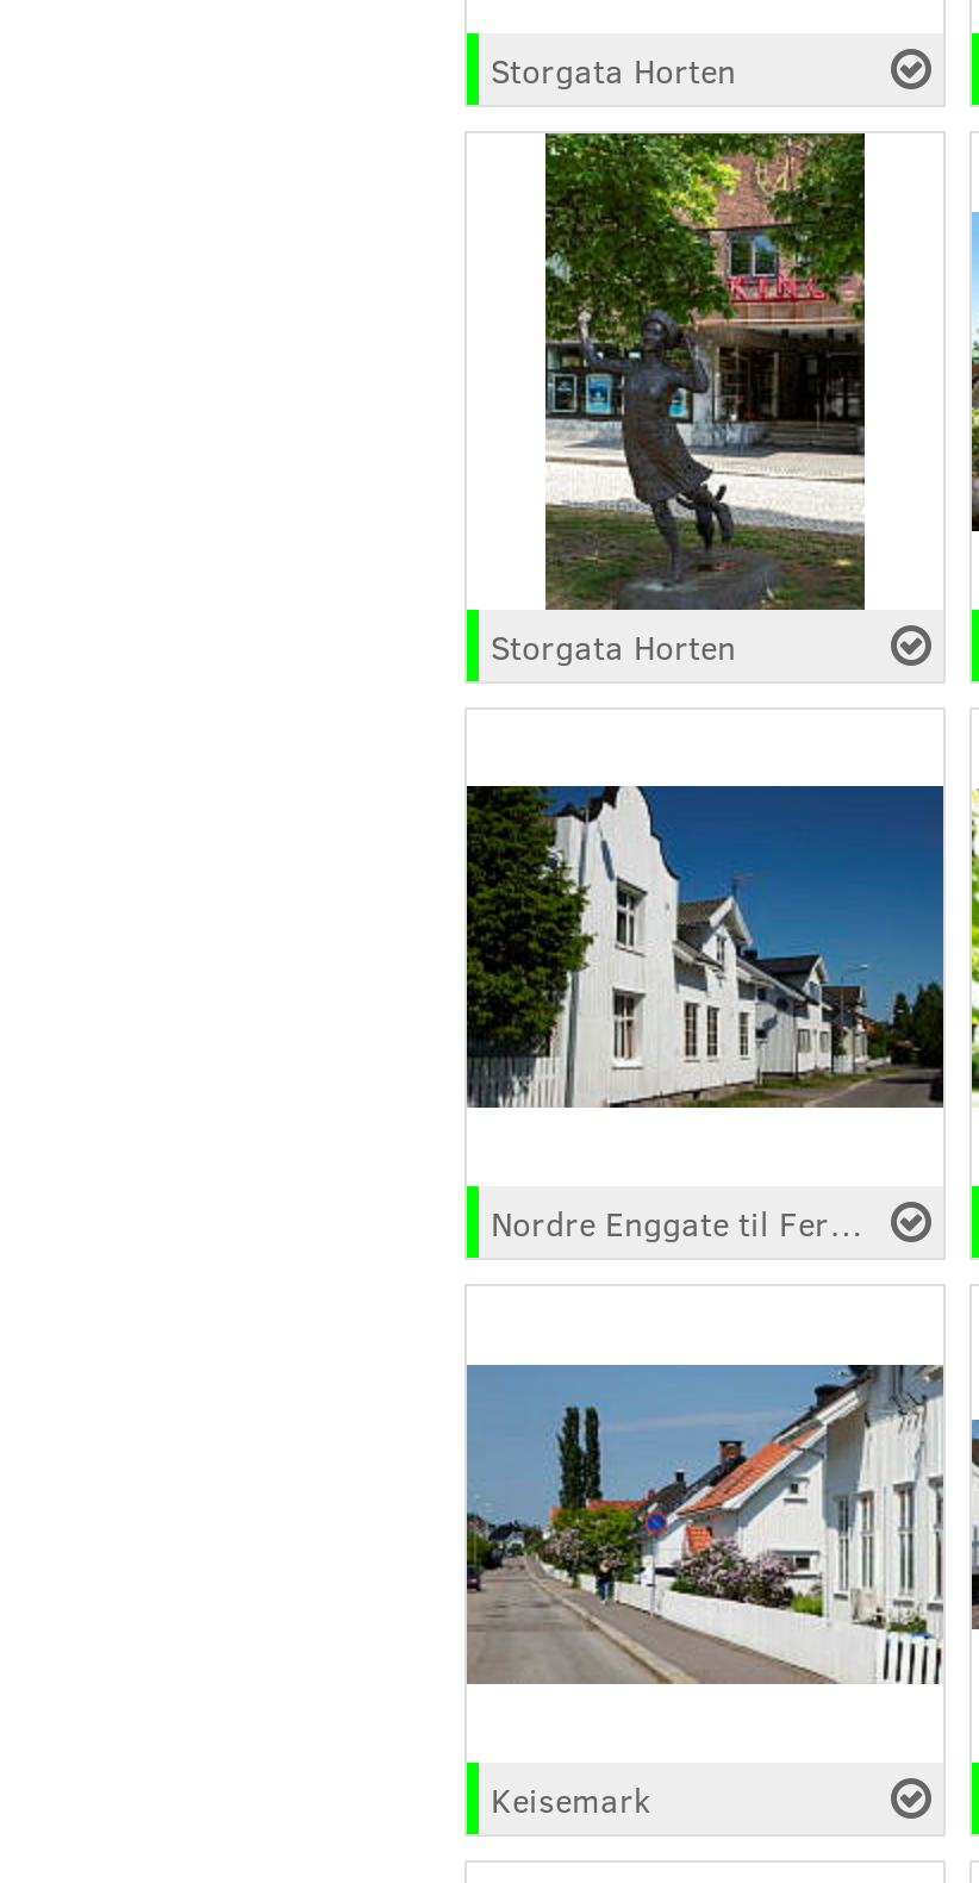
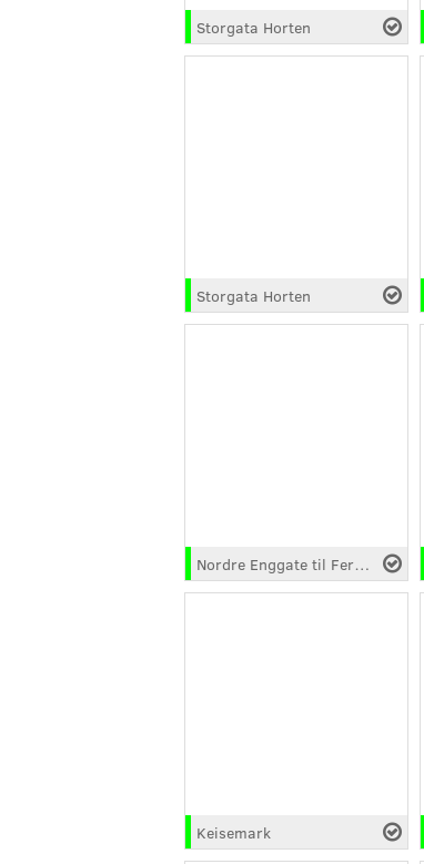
[543,131,867,612] [image] -> none
[464,784,946,1110] [image] -> none
[464,1363,946,1686] [image] -> none

